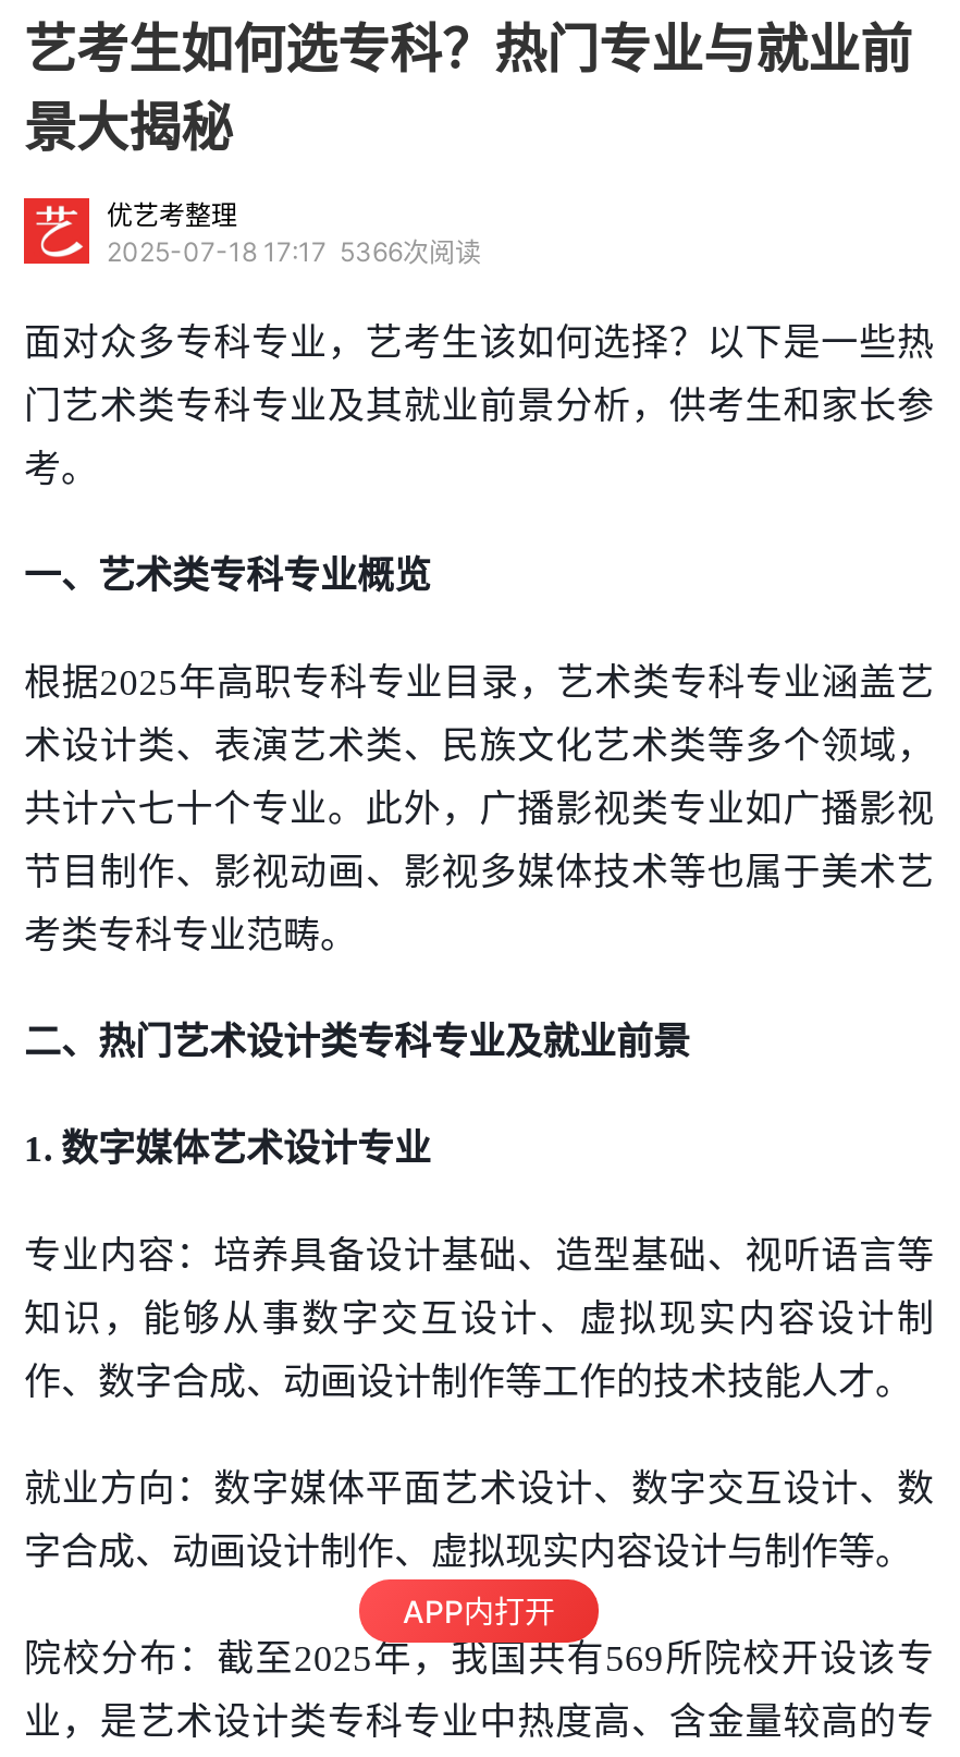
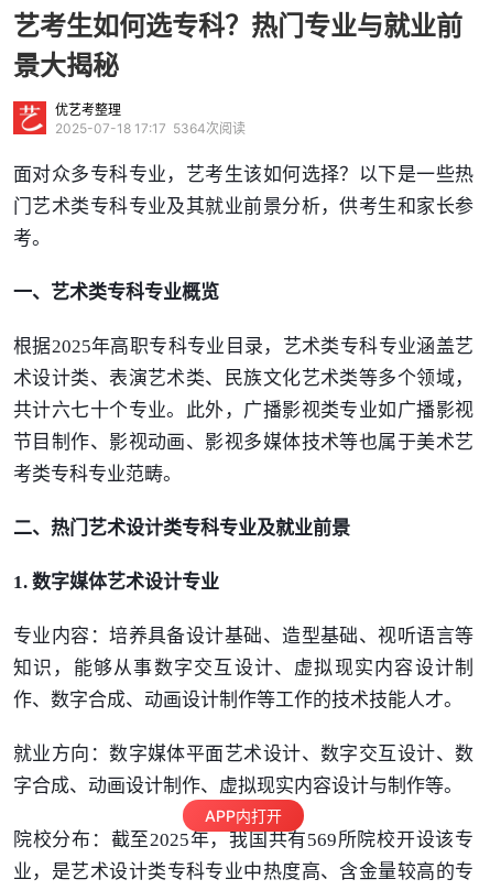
[107,235,481,268] 2025-07-18 17:17 5366次阅读 -> [55,120,246,137] 2025-07-18 17:17 5364次阅读

